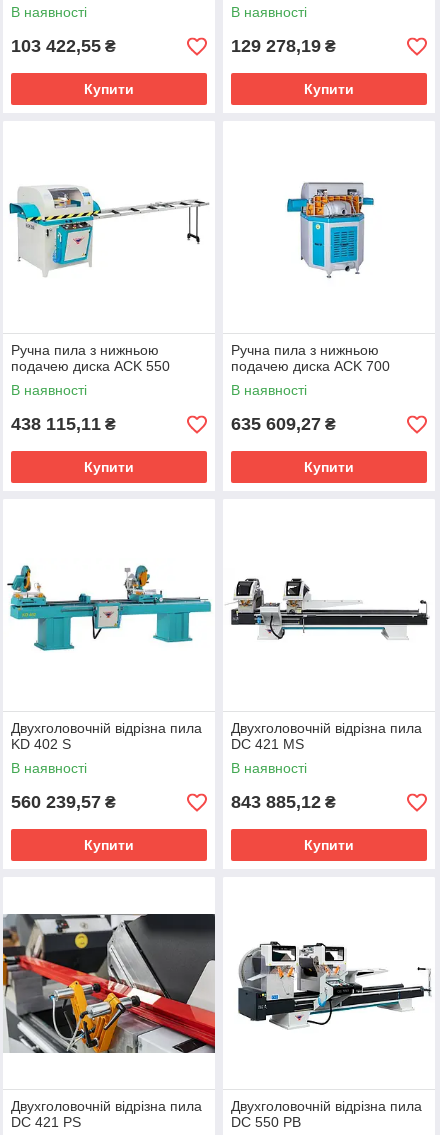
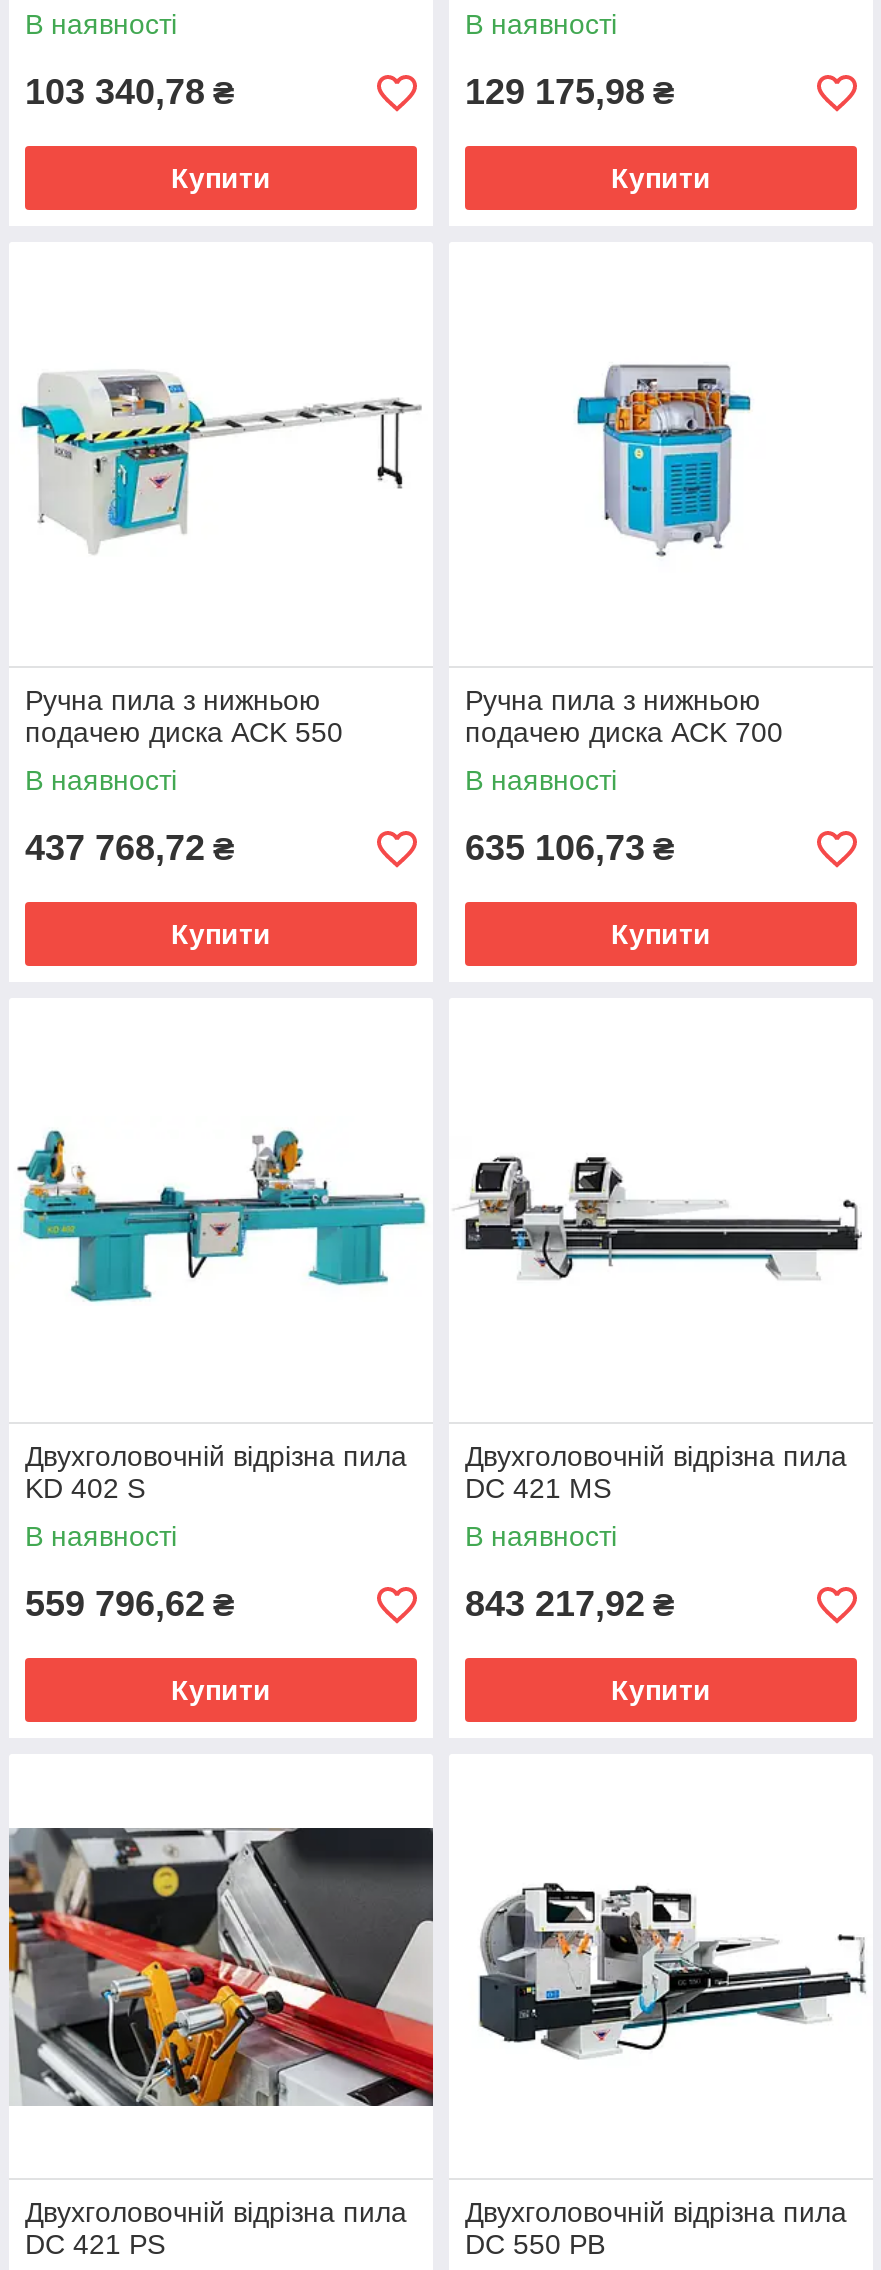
[11,36,116,56] 103 422,55 ₴ -> [25,73,235,113] 103 340,78 ₴
[231,36,336,56] 129 278,19 ₴ -> [465,73,675,113] 129 175,98 ₴
[11,414,116,434] 438 115,11 ₴ -> [25,829,235,869] 437 768,72 ₴
[231,414,336,434] 635 609,27 ₴ -> [465,829,675,869] 635 106,73 ₴
[11,792,116,812] 560 239,57 ₴ -> [25,1585,235,1625] 559 796,62 ₴
[231,792,336,812] 843 885,12 ₴ -> [465,1585,675,1625] 843 217,92 ₴

